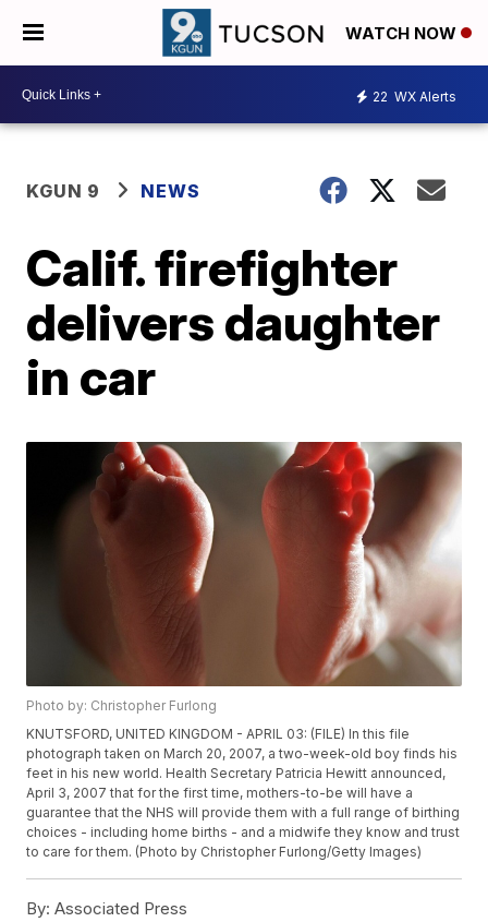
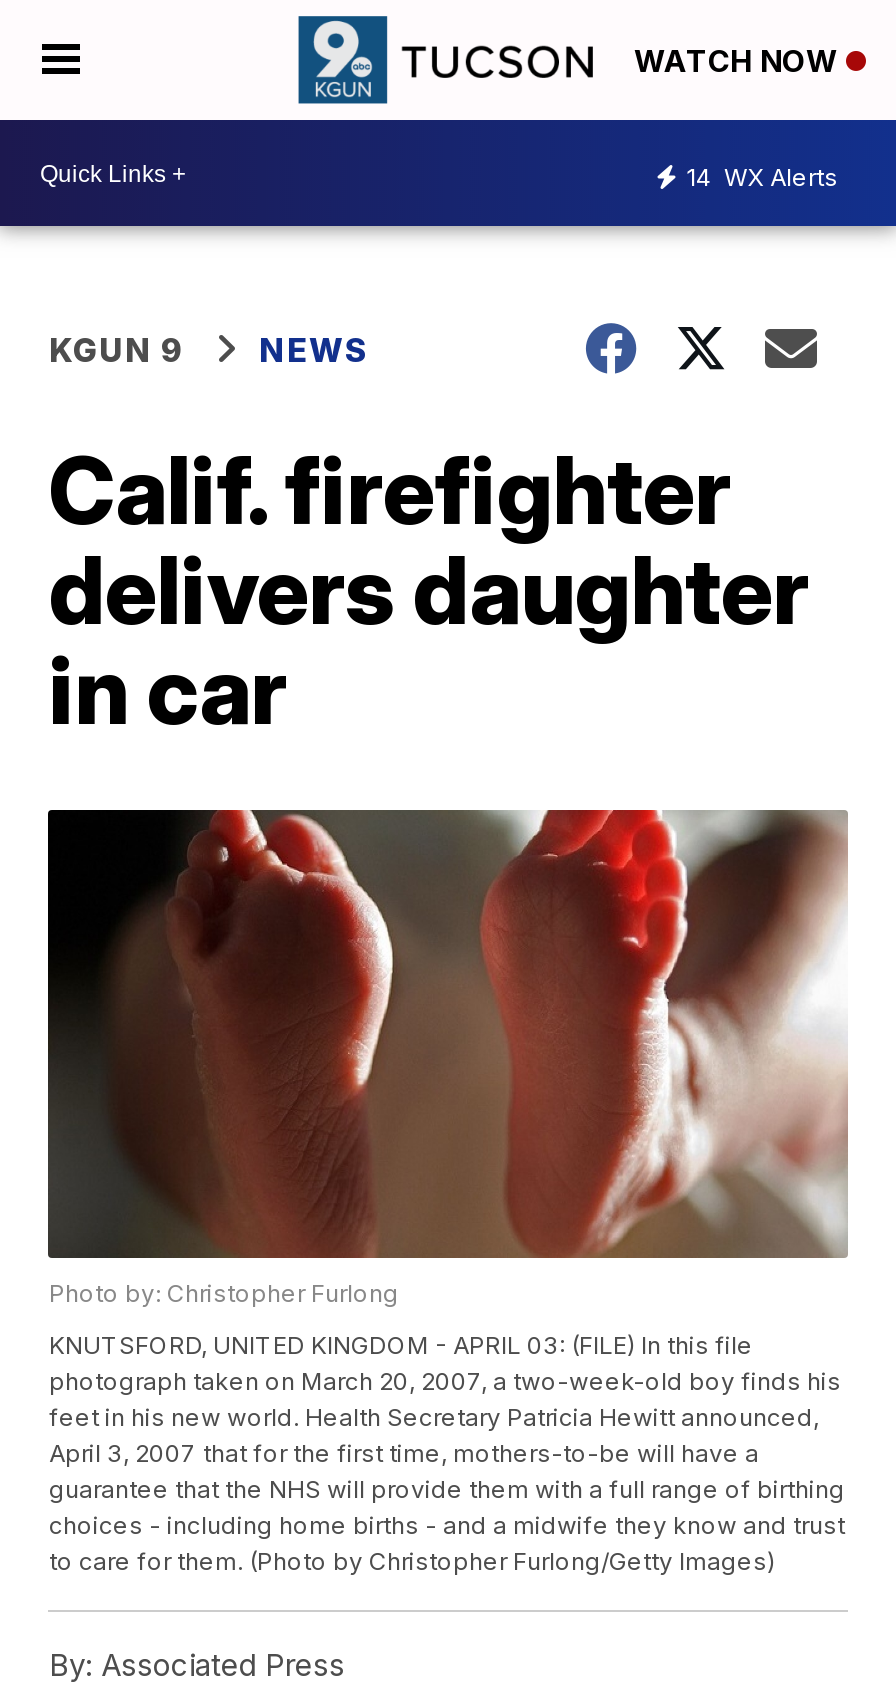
[373,88,456,104] 22 WX Alerts -> [686,161,838,191] 14 WX Alerts

